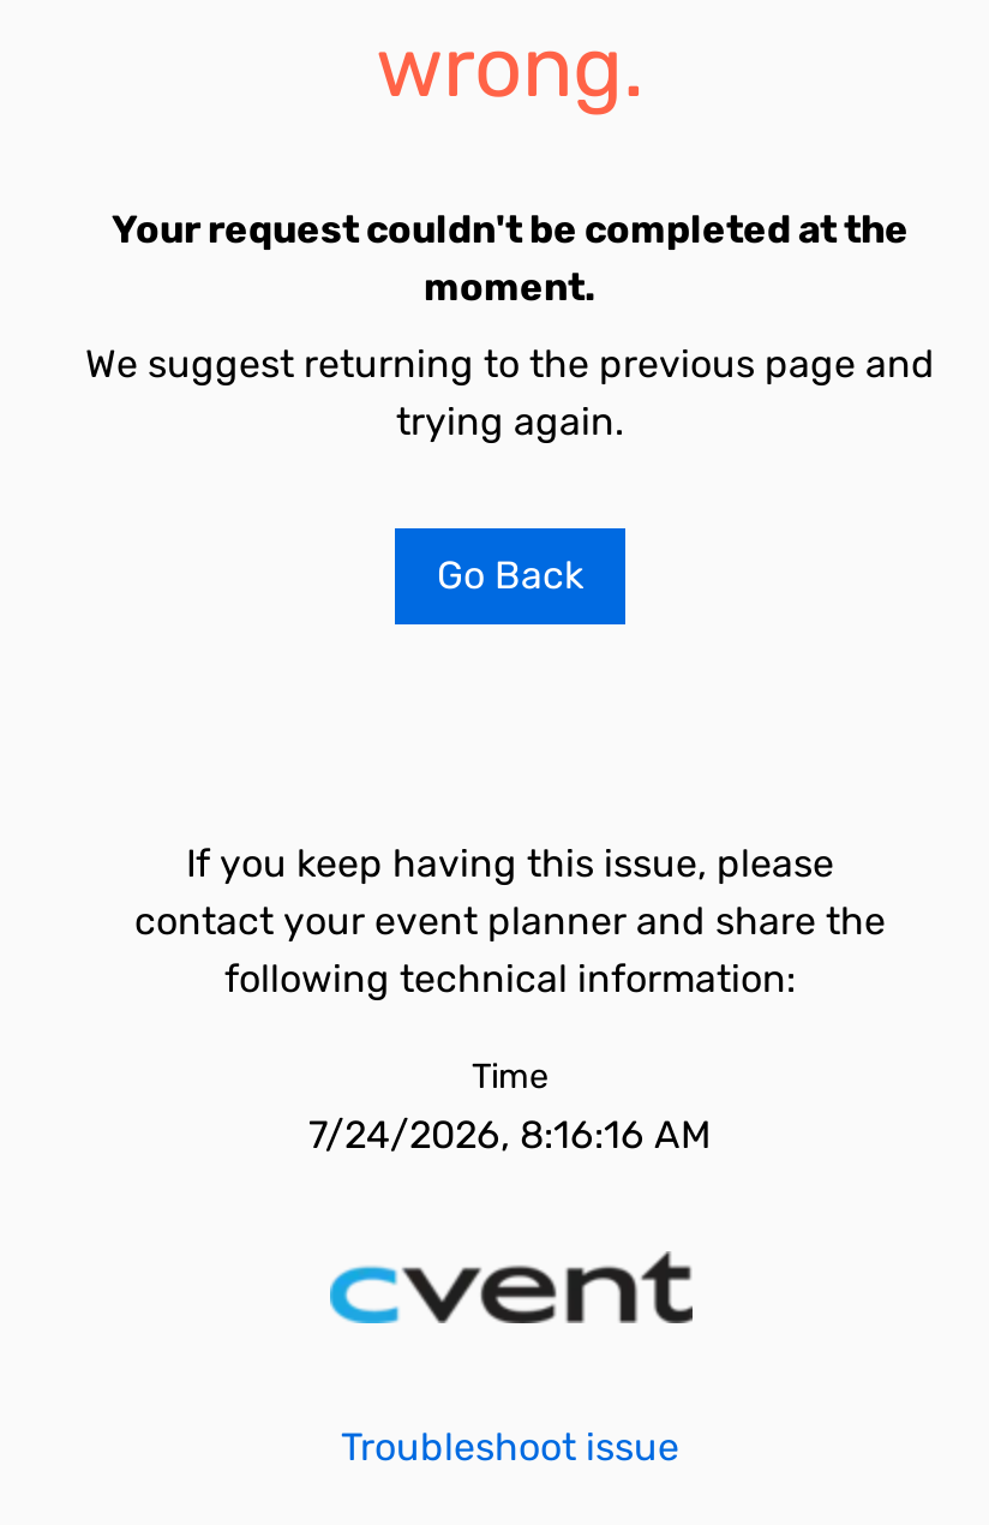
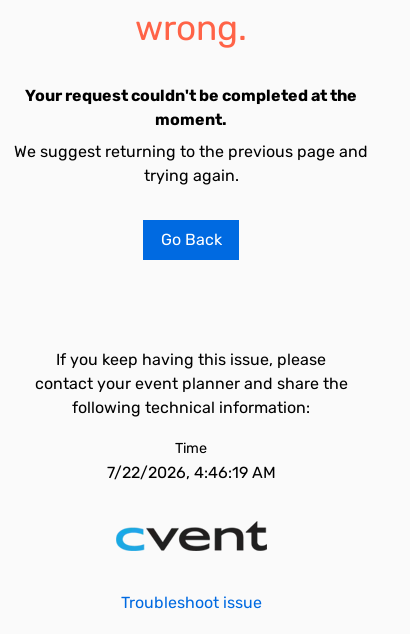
[308,1112,712,1158] 7/24/2026, 8:16:16 AM -> [106,463,275,482] 7/22/2026, 4:46:19 AM

